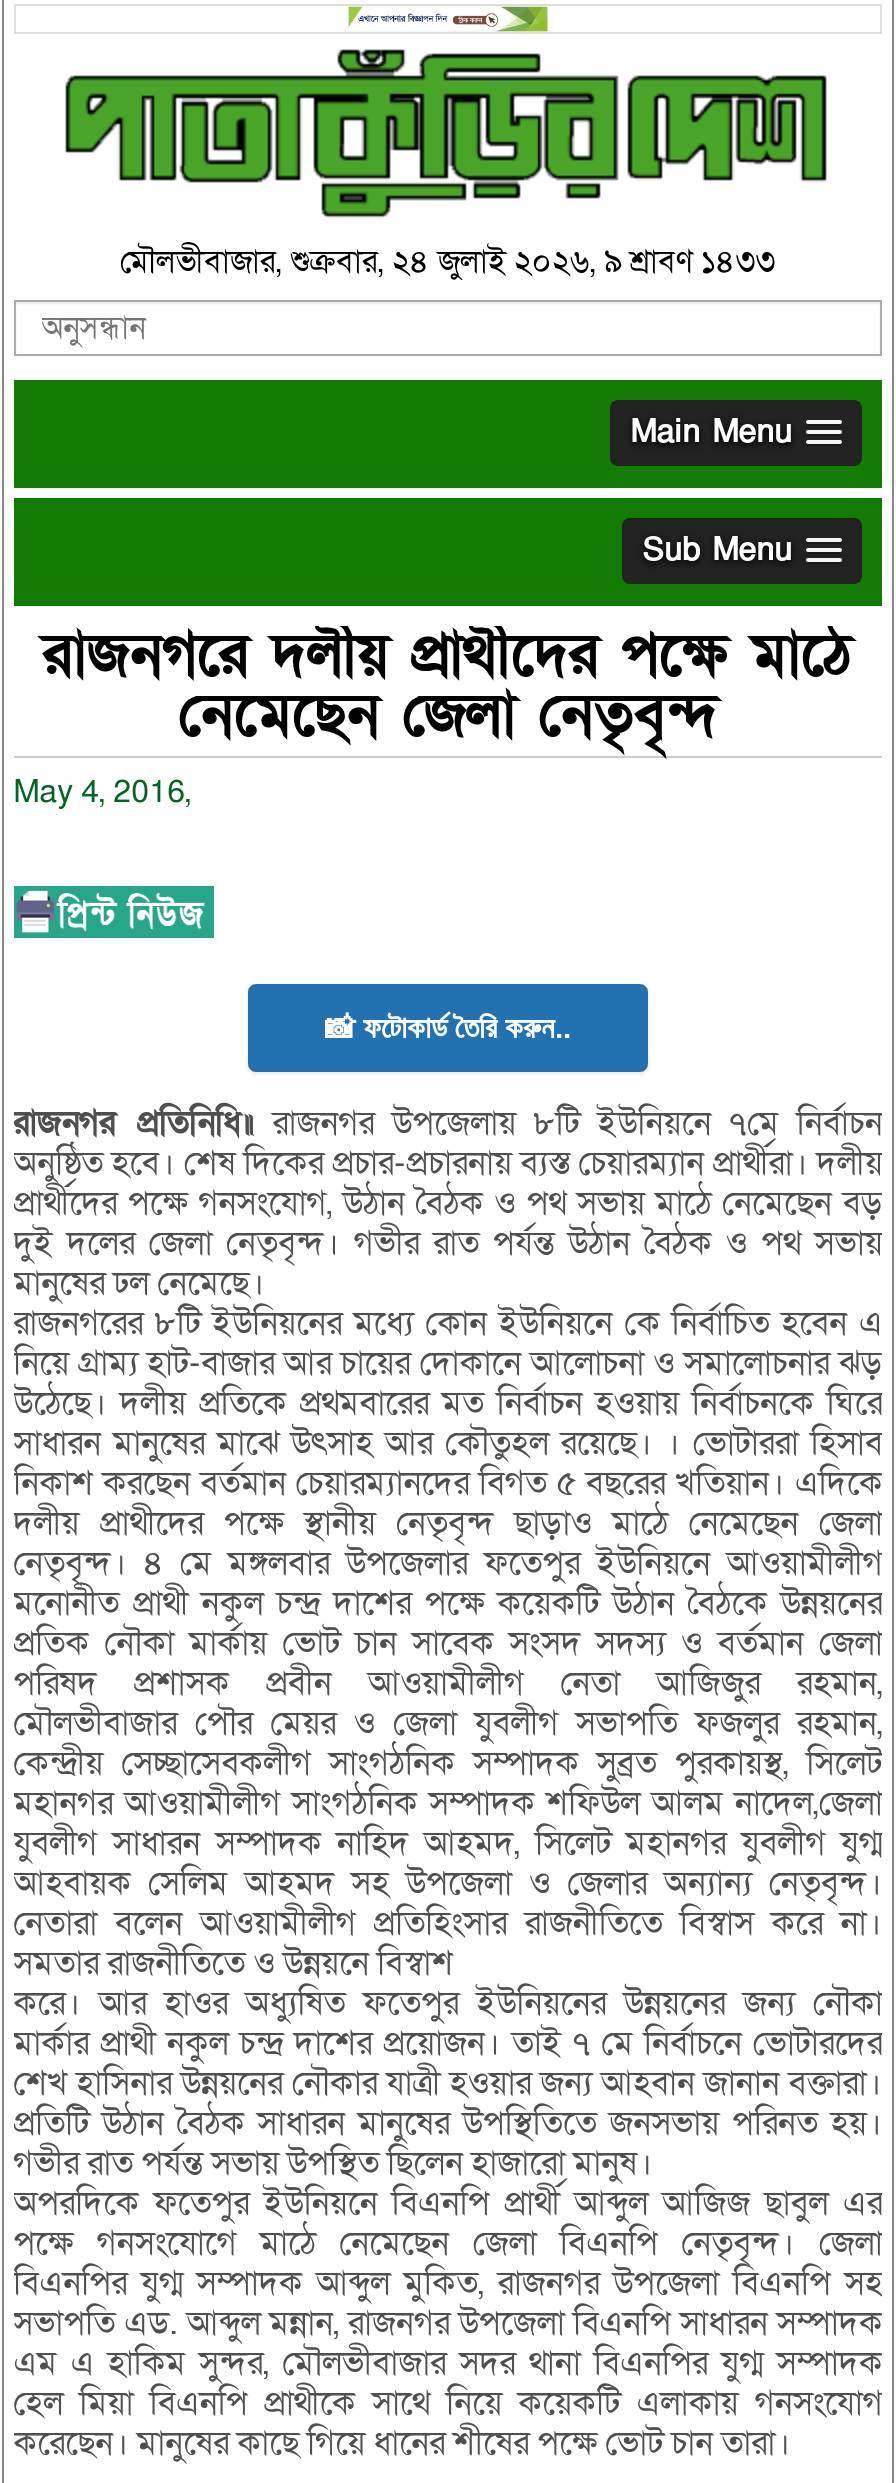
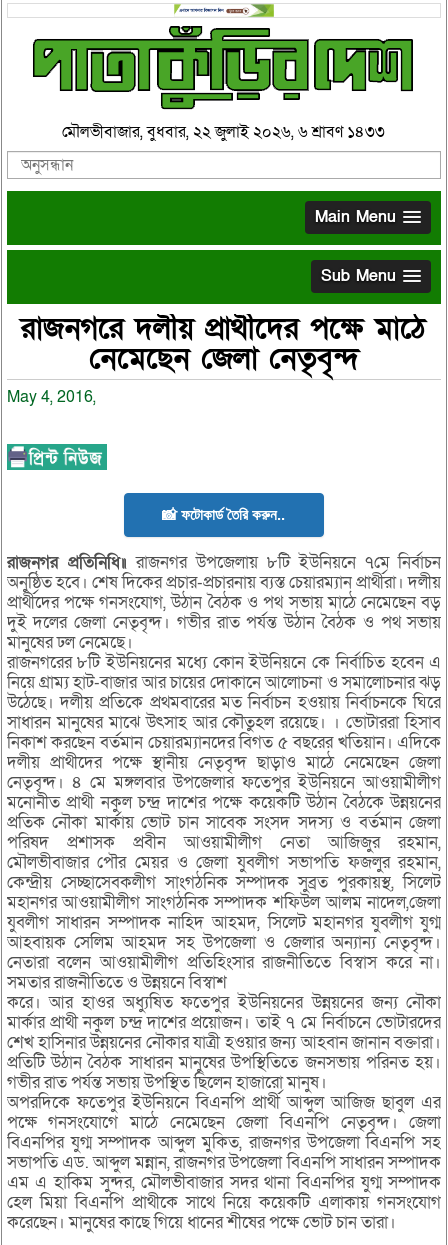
[120,239,776,283] মৌলভীবাজার, শুক্রবার, ২৪ জুলাই ২০২৬, ৯ শ্রাবণ ১৪৩৩ -> [62,120,385,142] মৌলভীবাজার, বুধবার, ২২ জুলাই ২০২৬, ৬ শ্রাবণ ১৪৩৩

